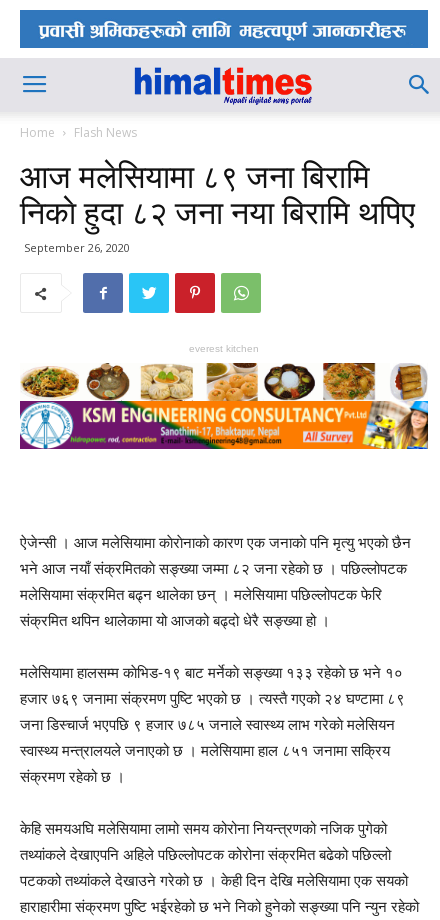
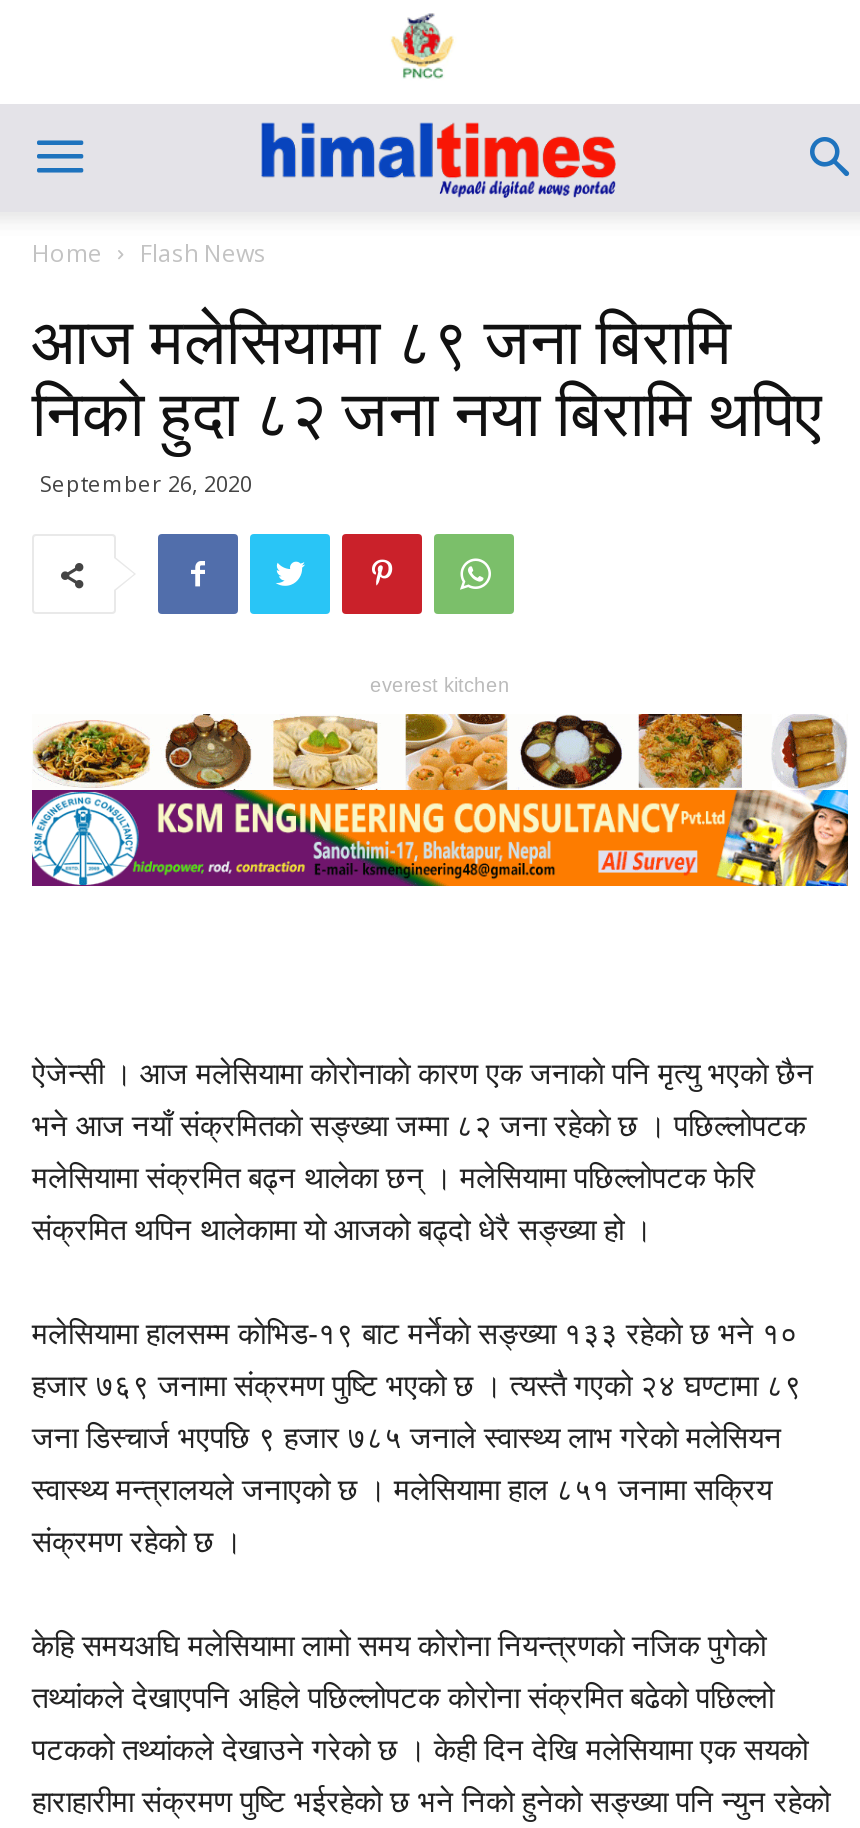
[19,9,429,49] [image] -> none

